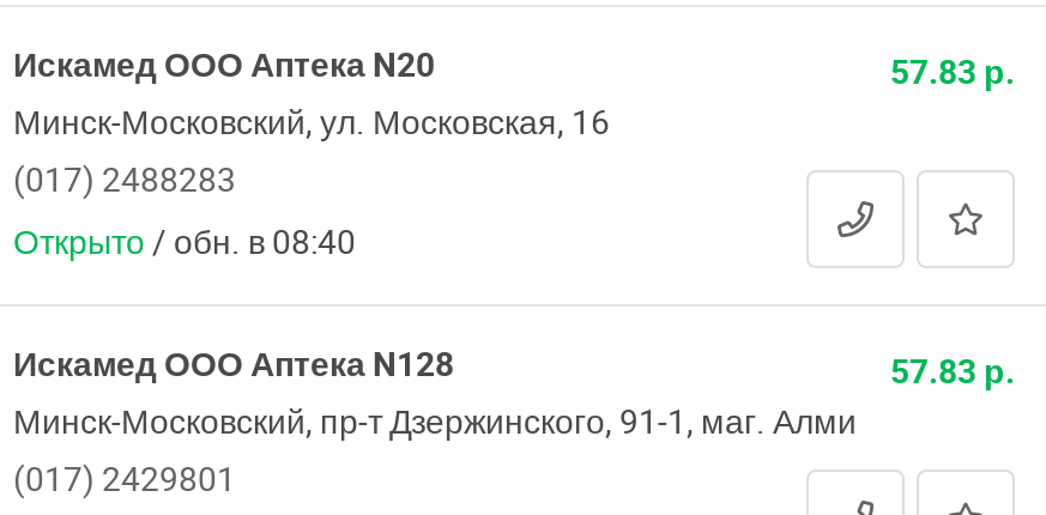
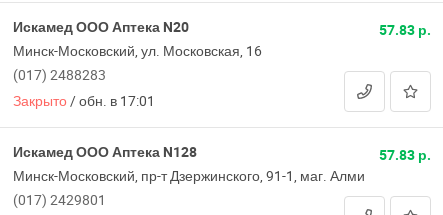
[13,219,356,264] Открыто / обн. в 08:40 -> [13,91,155,110] Закрыто / обн. в 17:01

